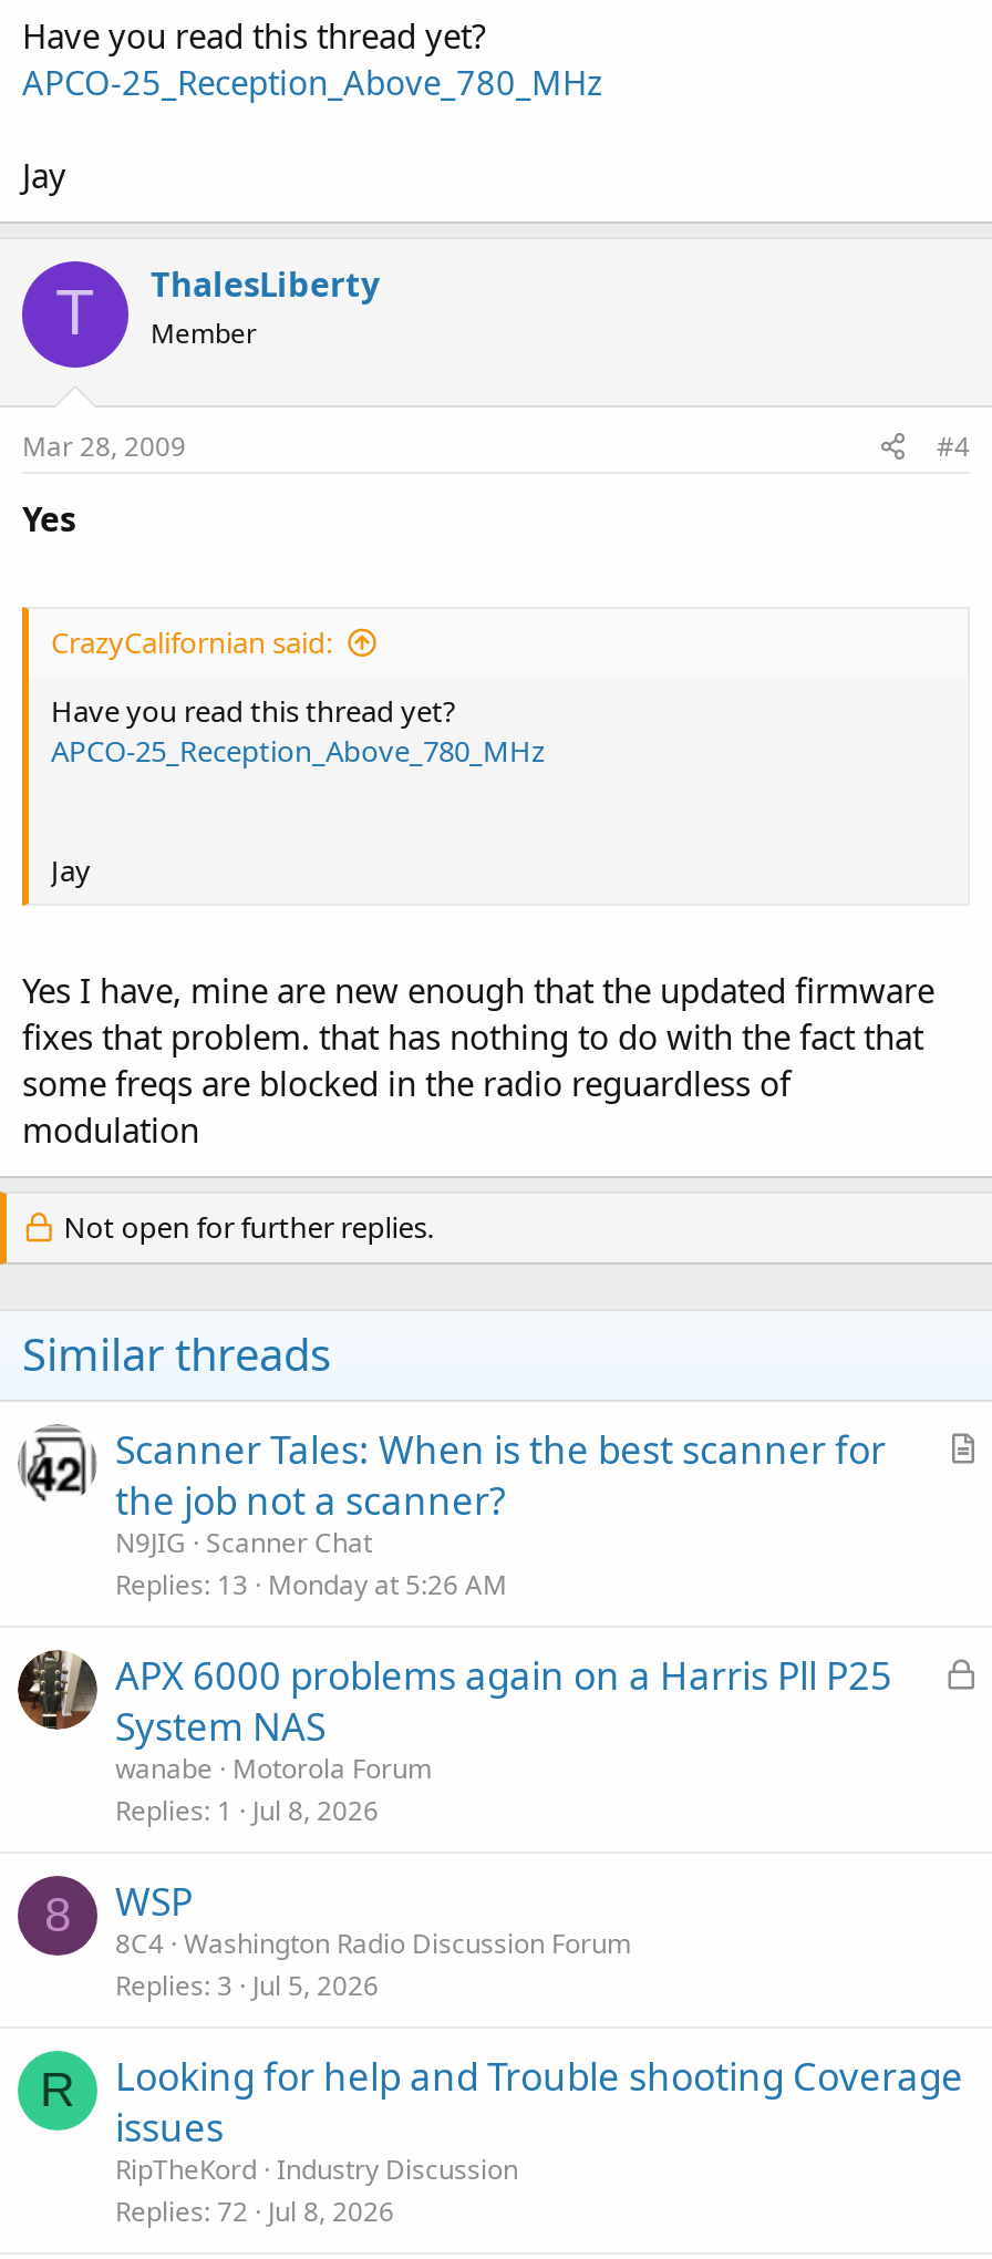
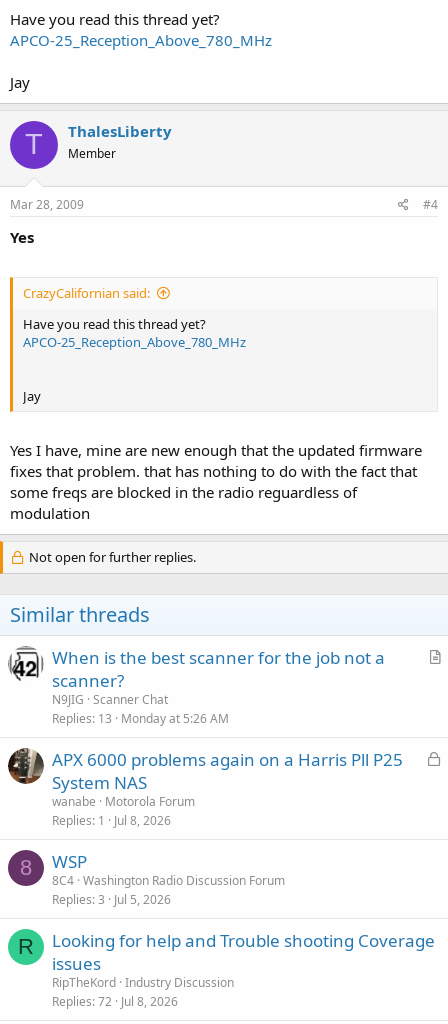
[115,1424,886,1526] Scanner Tales: When is the best scanner for | the job not a scanner? -> [52,646,385,692] When is the best scanner for the job not a | scanner?

